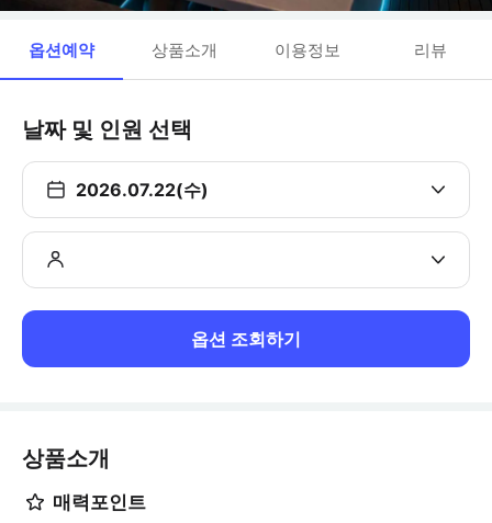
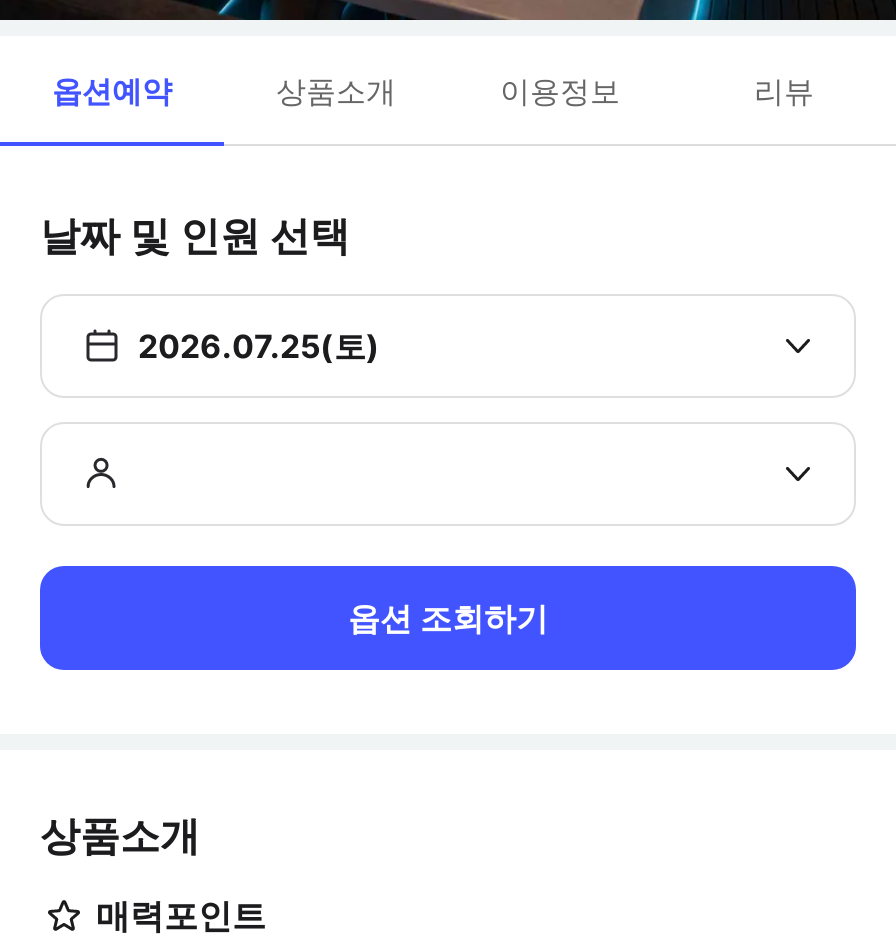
[76,179,209,201] 2026.07.22(수) -> [138,326,380,366] 2026.07.25(토)

